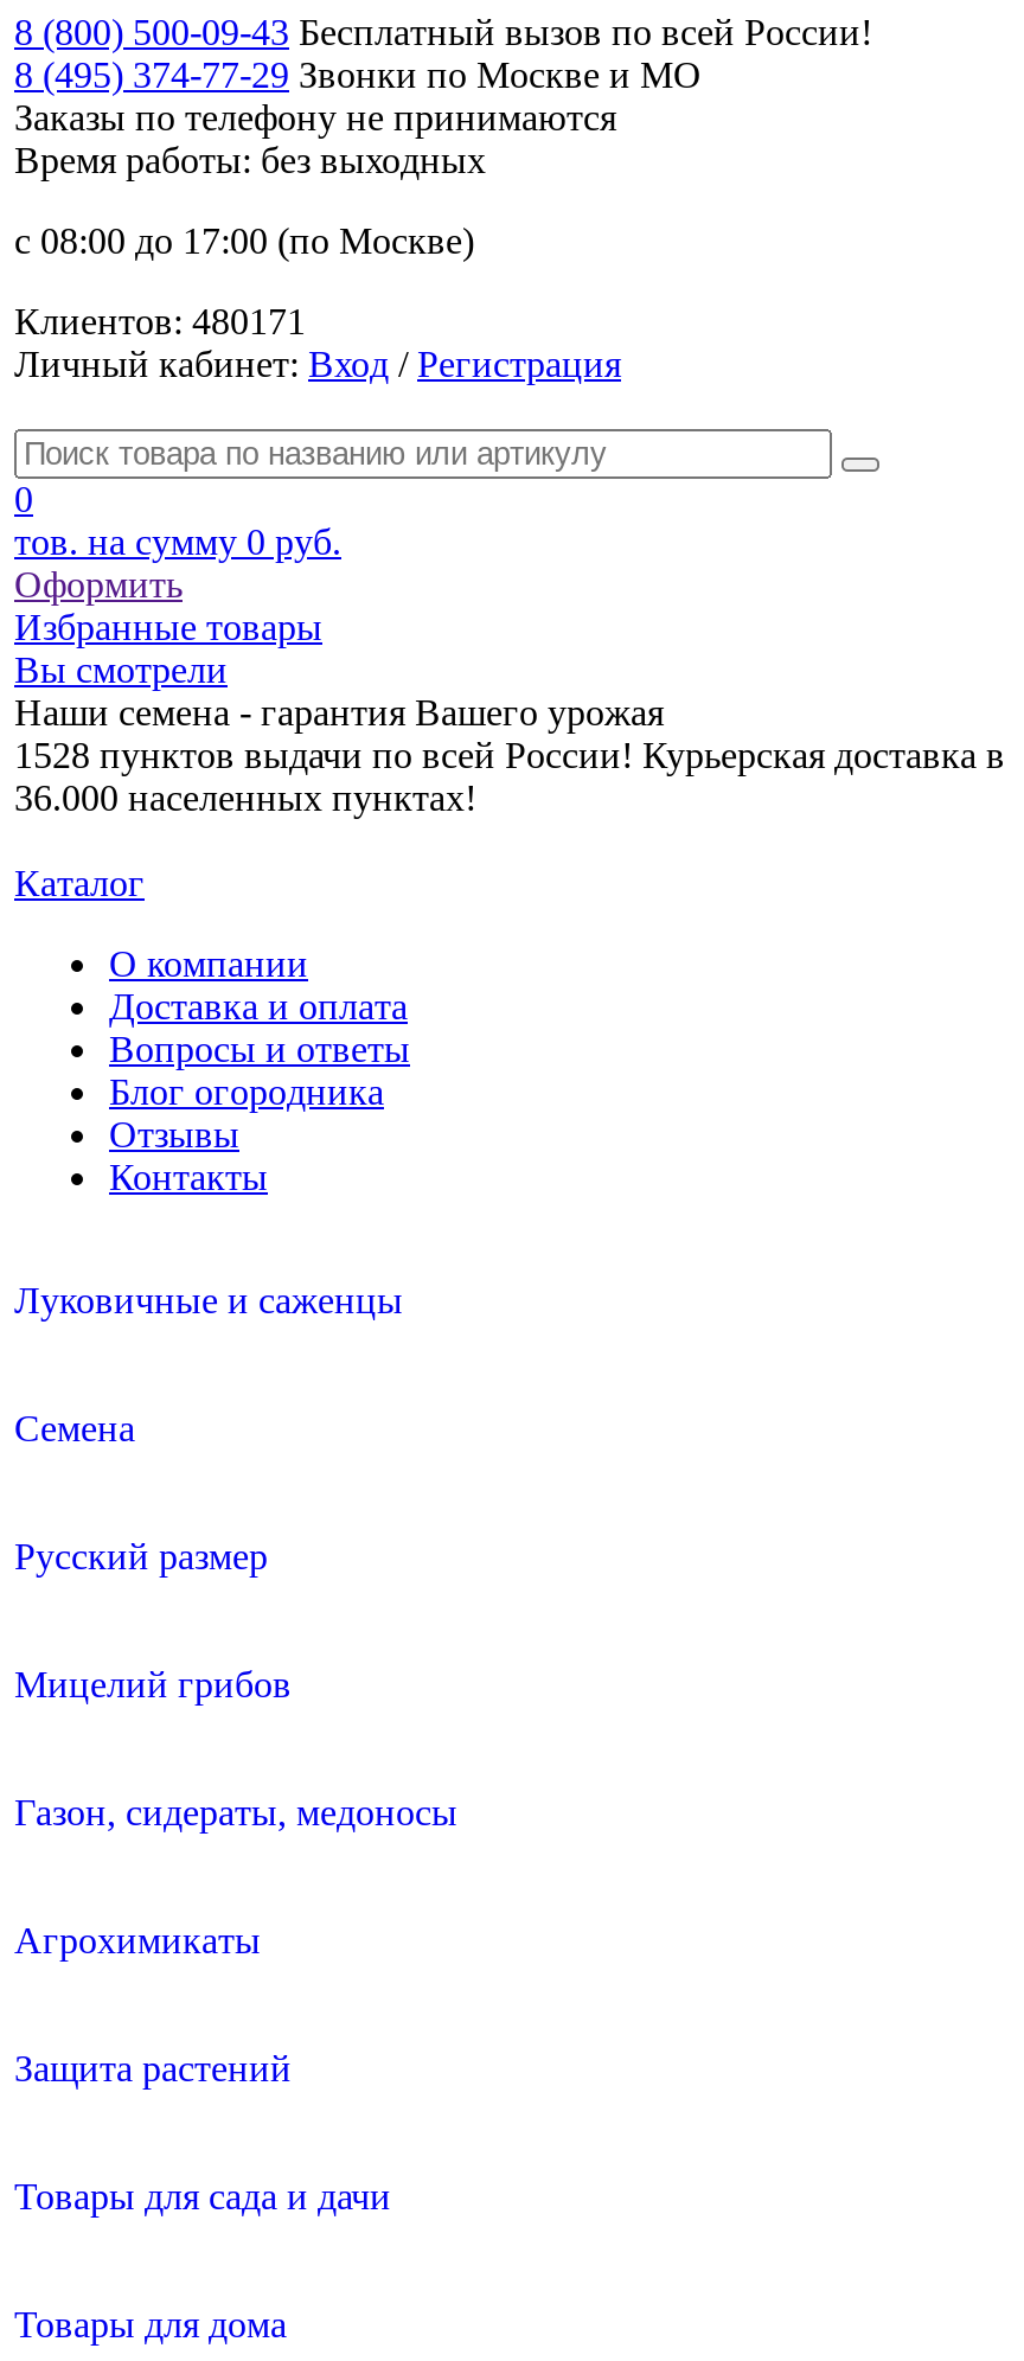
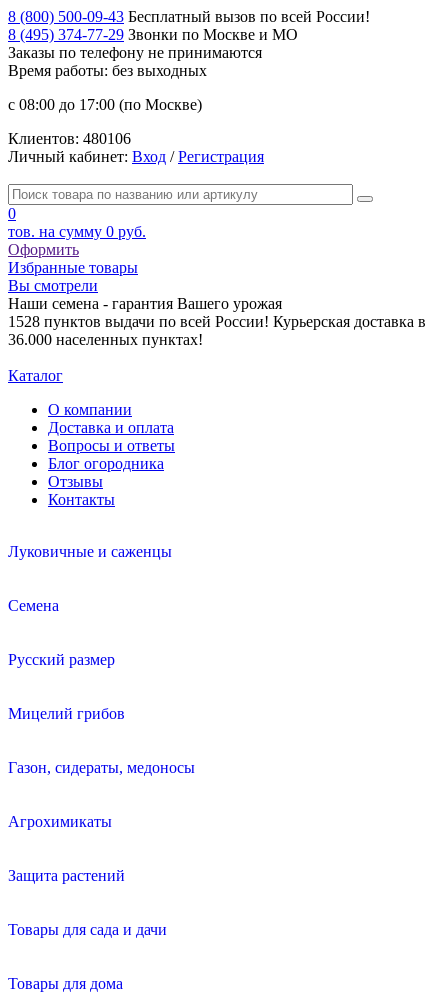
[14,301,306,341] Клиентов: 480171 -> [8,130,131,147] Клиентов: 480106

